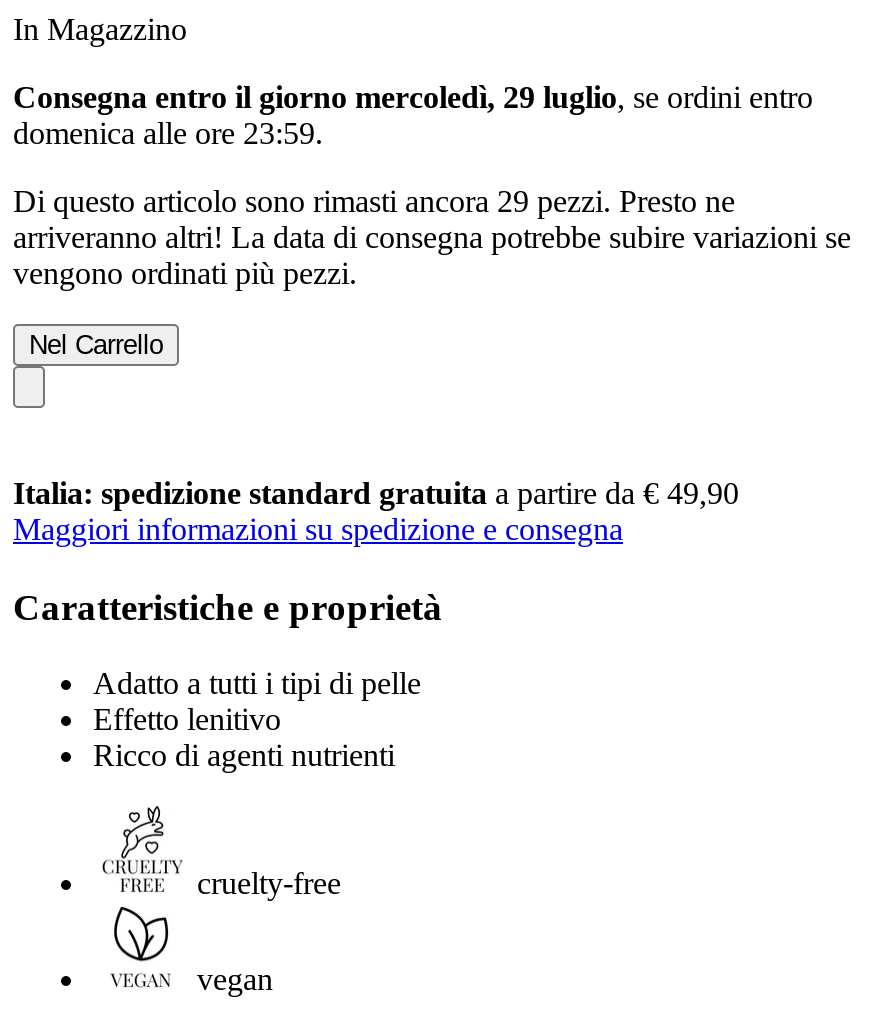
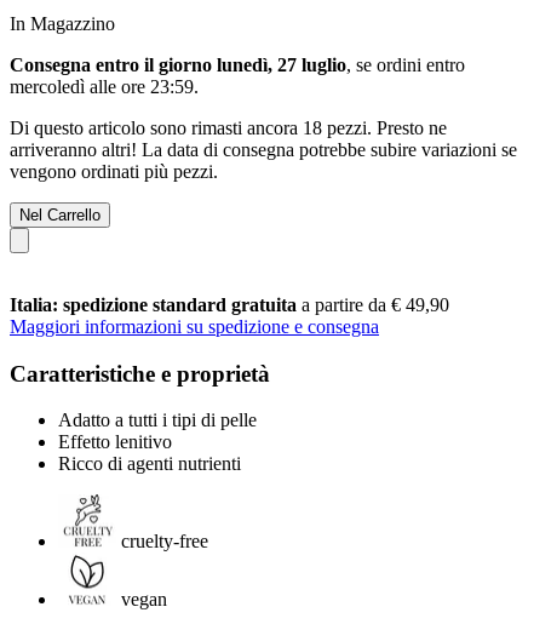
[13,80,813,114] Consegna entro il giorno mercoledì, 29 luglio, se ordini entro -> [10,54,465,75] Consegna entro il giorno lunedì, 27 luglio, se ordini entro
[13,116,323,150] domenica alle ore 23:59. -> [10,76,199,97] mercoledì alle ore 23:59.
[13,184,735,218] Di questo articolo sono rimasti ancora 29 pezzi. Presto ne -> [10,117,447,138] Di questo articolo sono rimasti ancora 18 pezzi. Presto ne

